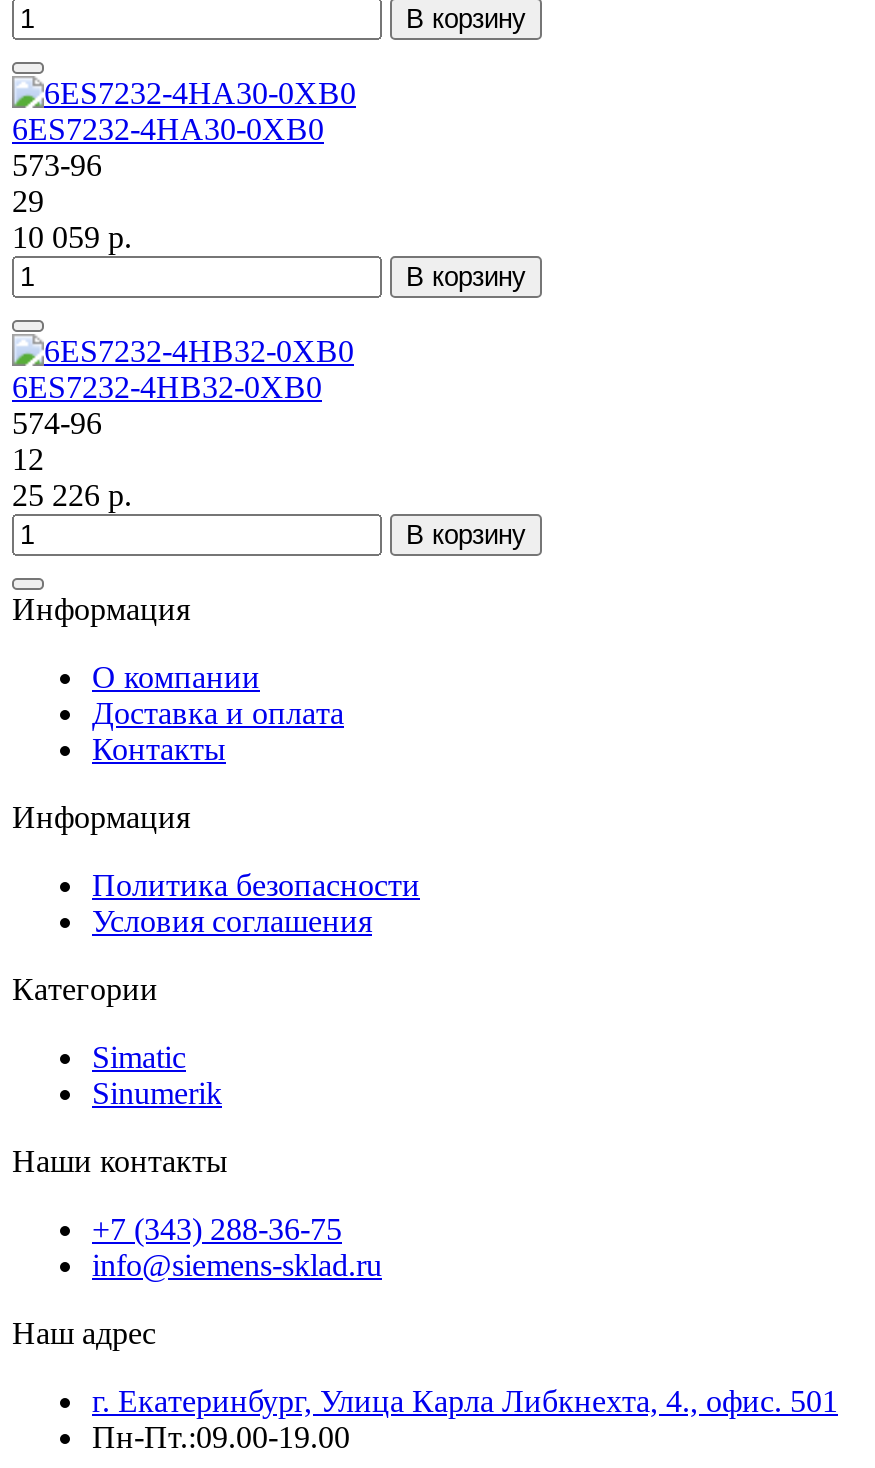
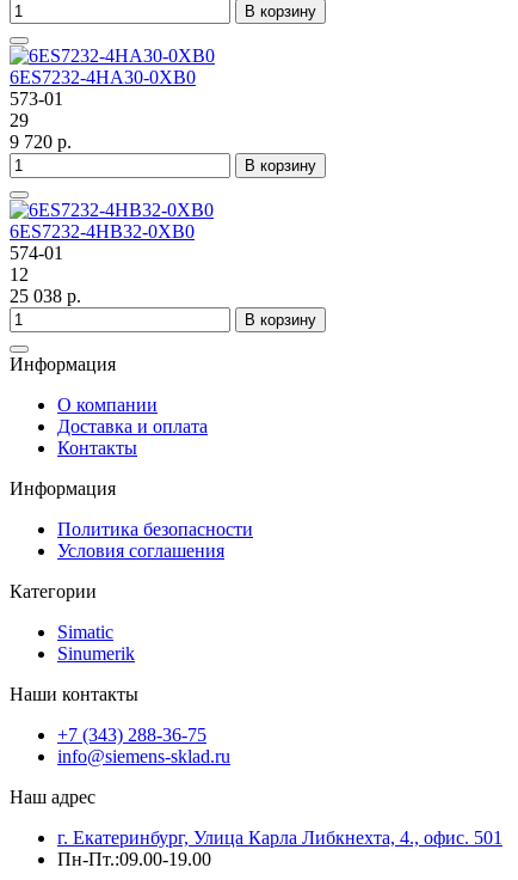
[12,148,102,182] 573-96 -> [10,89,63,109] 573-01
[12,220,132,254] 10 059 р. -> [10,132,72,152] 9 720 р.
[12,406,102,440] 574-96 -> [10,243,63,263] 574-01
[12,478,132,512] 25 226 р. -> [10,286,81,306] 25 038 р.

